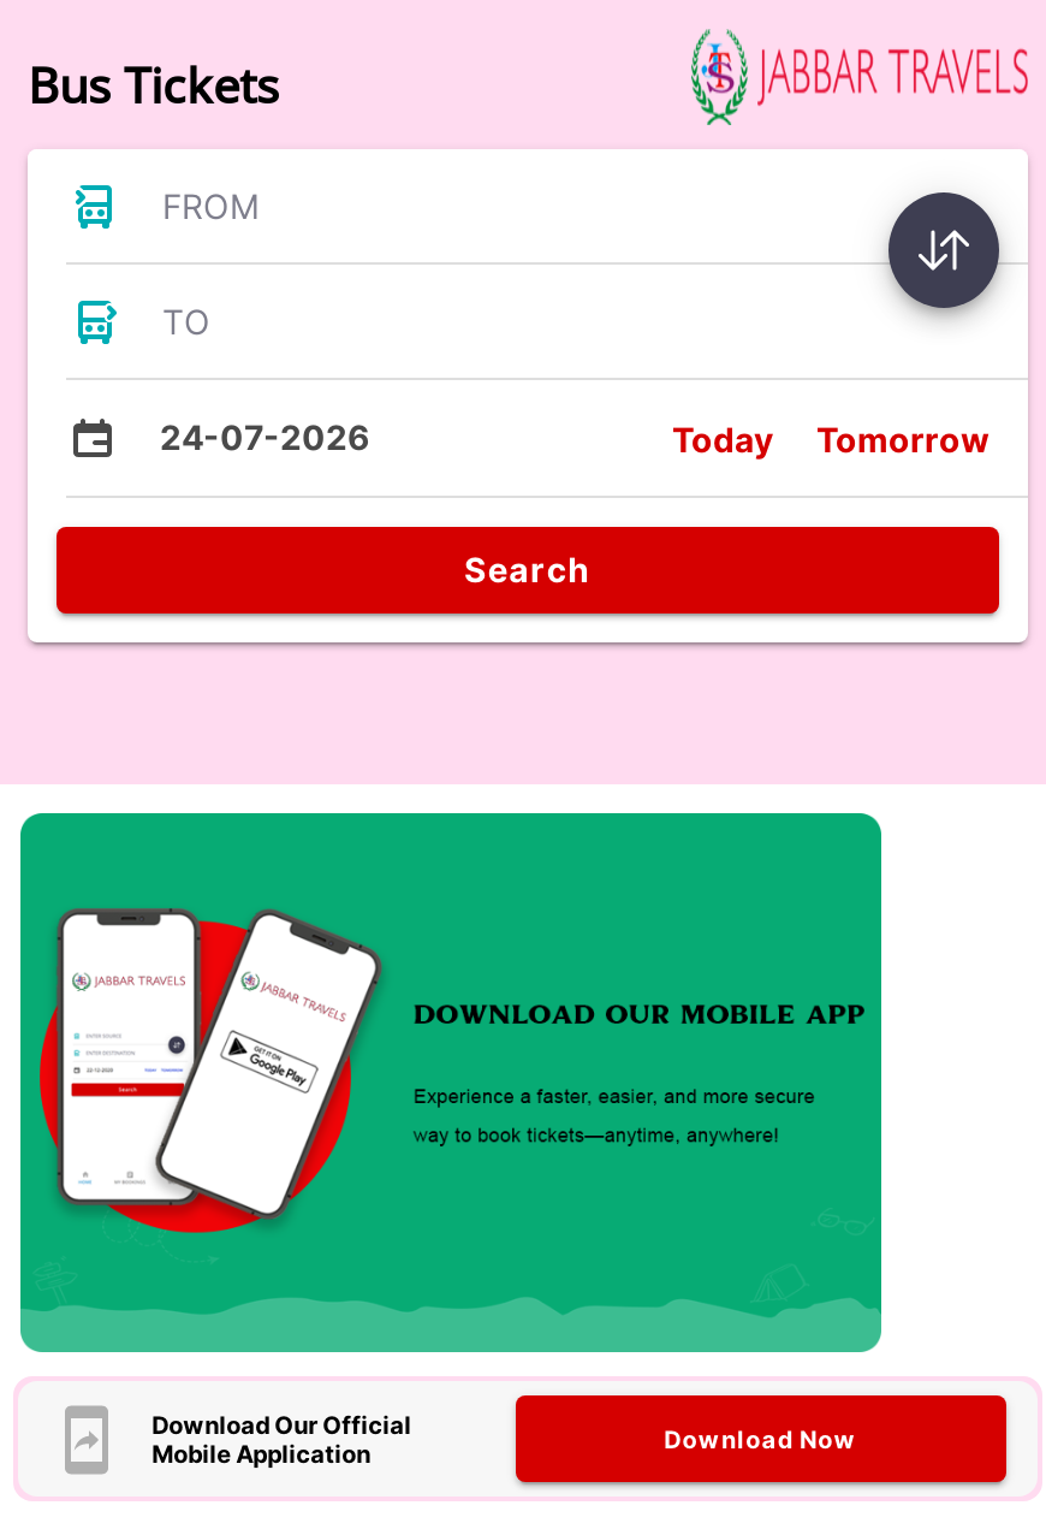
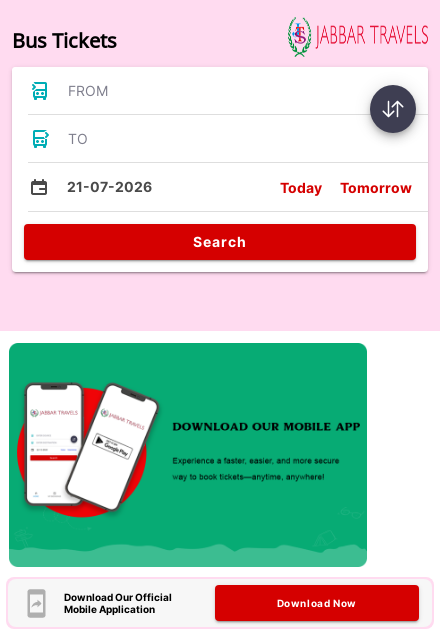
[160,416,369,457] 24-07-2026 -> [67,178,152,195] 21-07-2026

